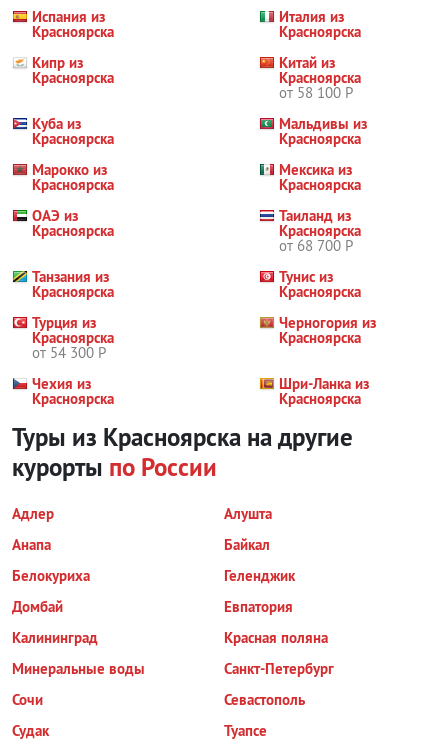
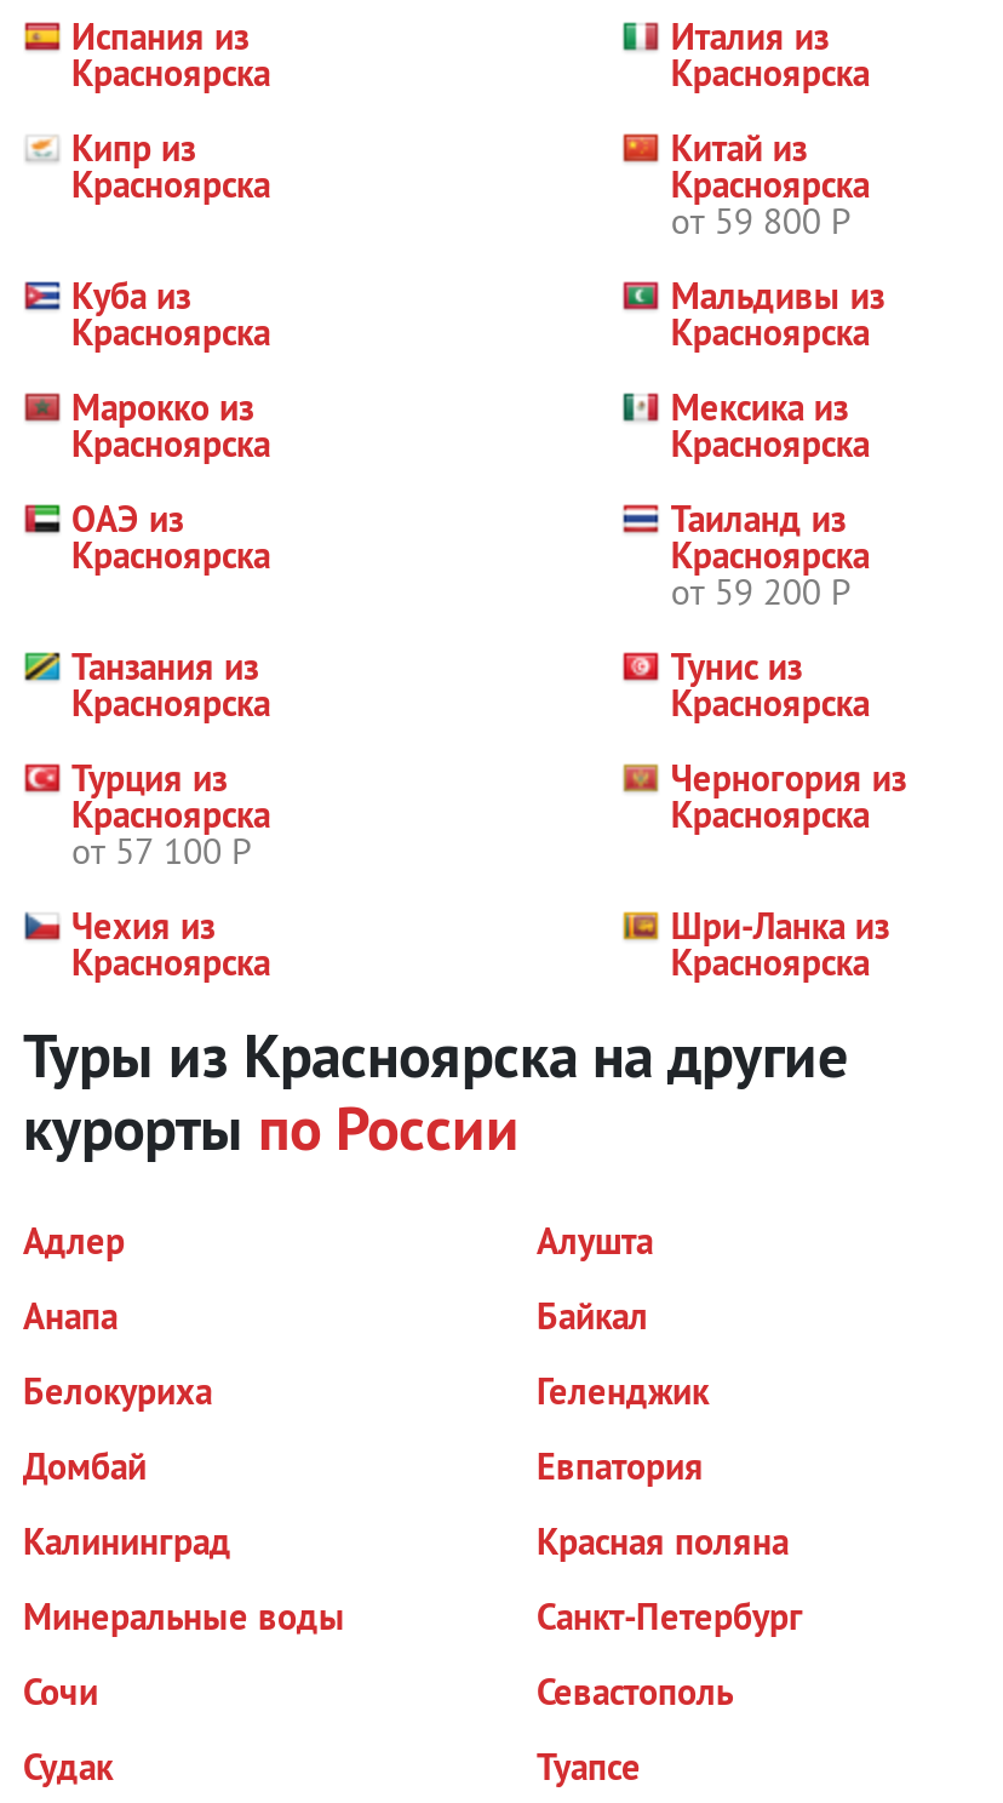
[279,83,353,102] от 58 100 Р -> [671,198,850,244] от 59 800 Р
[279,236,353,255] от 68 700 Р -> [671,568,850,614] от 59 200 Р
[32,343,106,362] от 54 300 Р -> [71,828,251,874] от 57 100 Р

